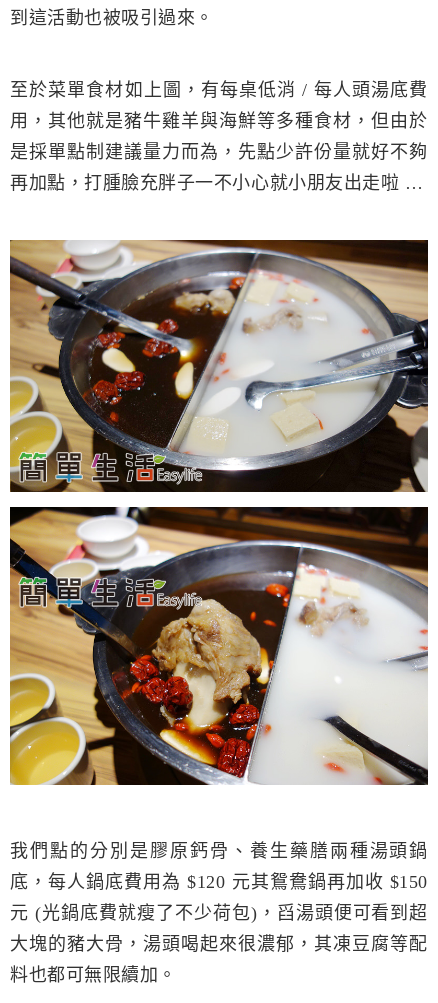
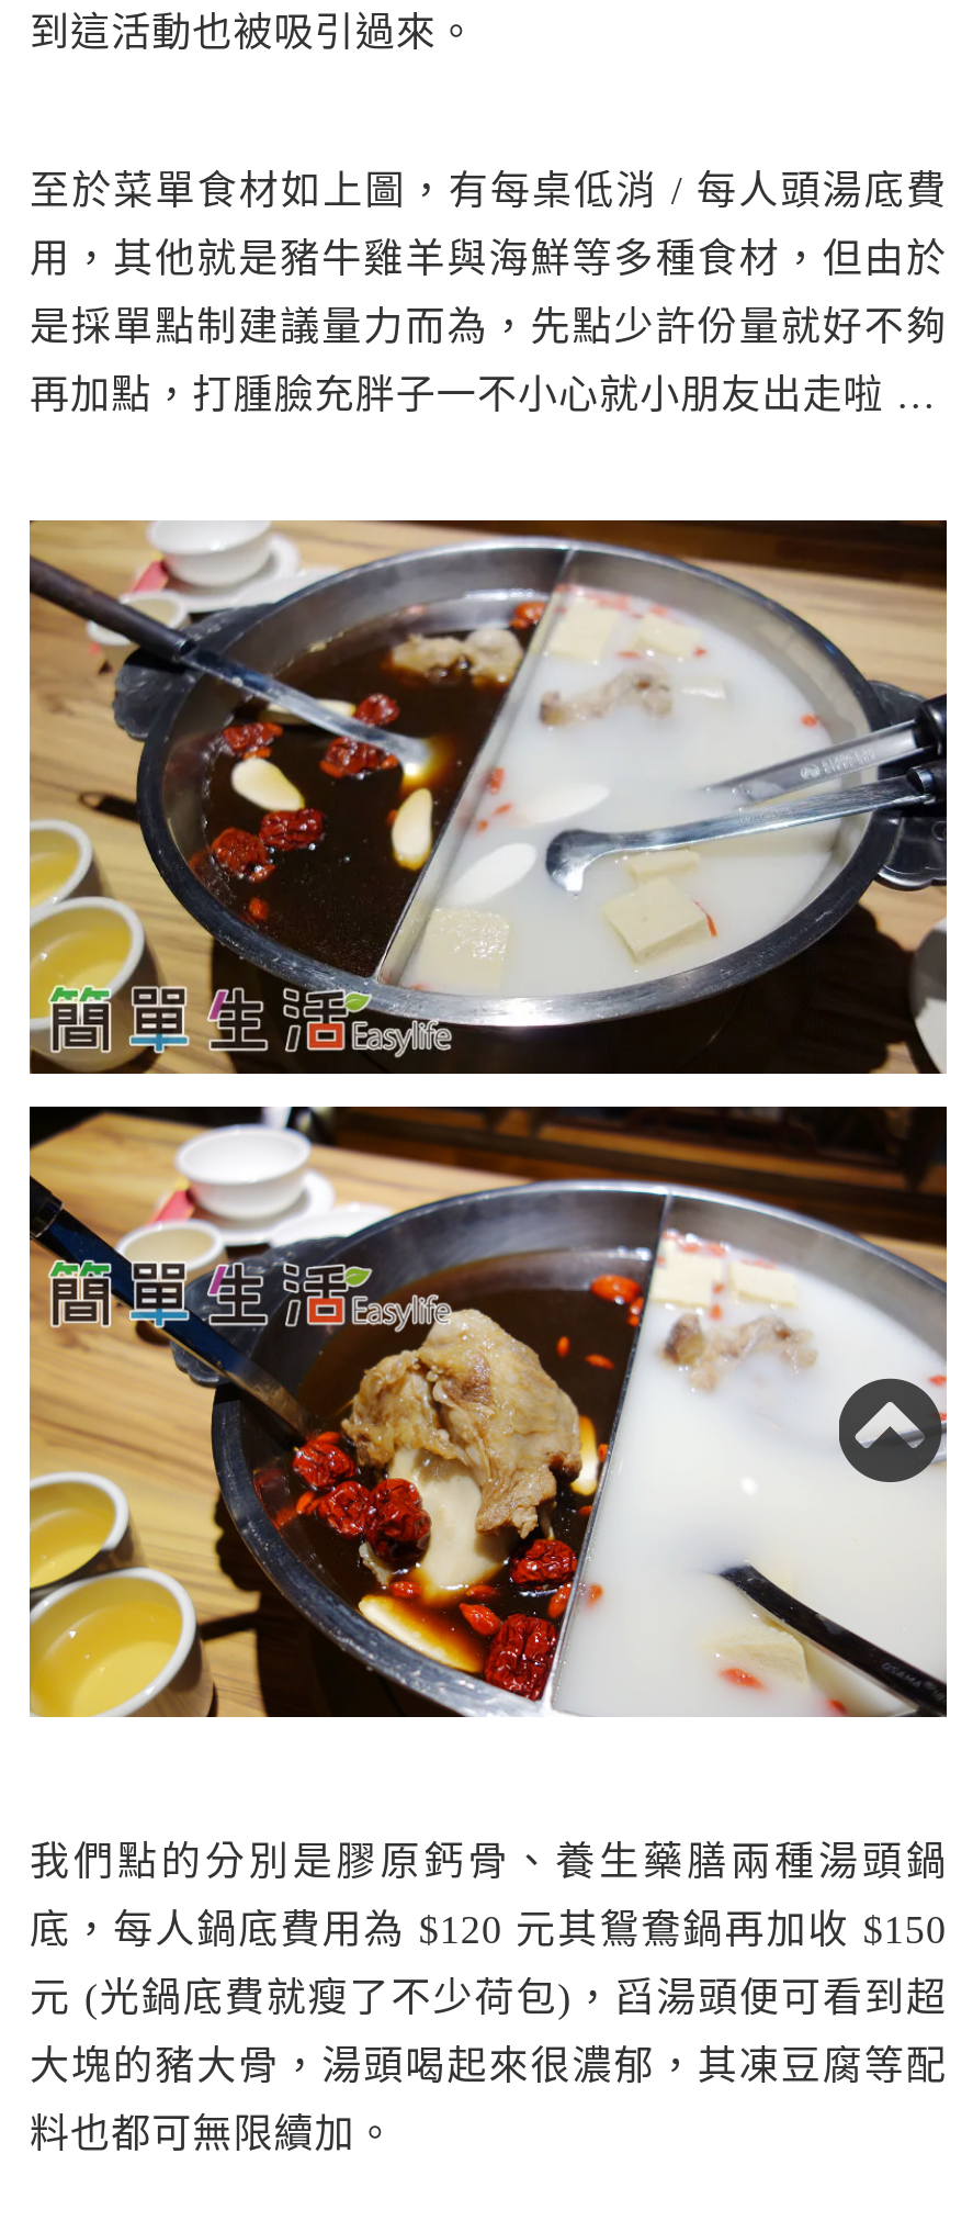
[379,631,425,678] [image] -> [837,1377,942,1484] [image]

